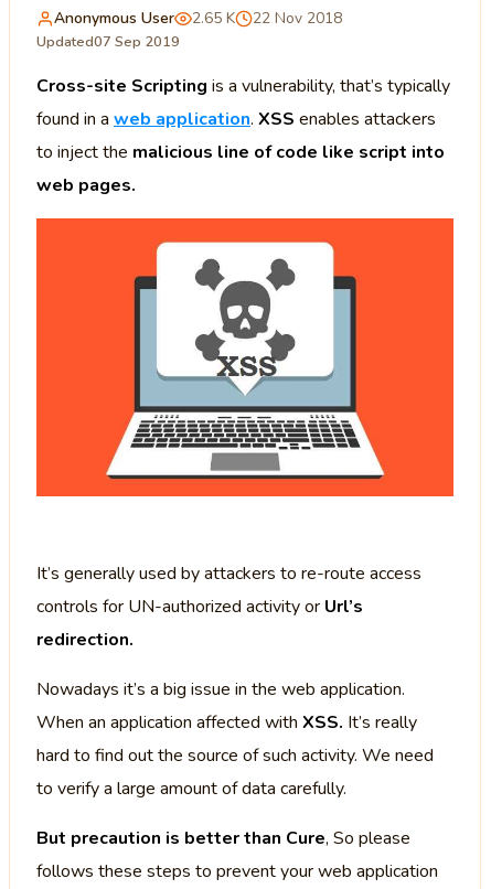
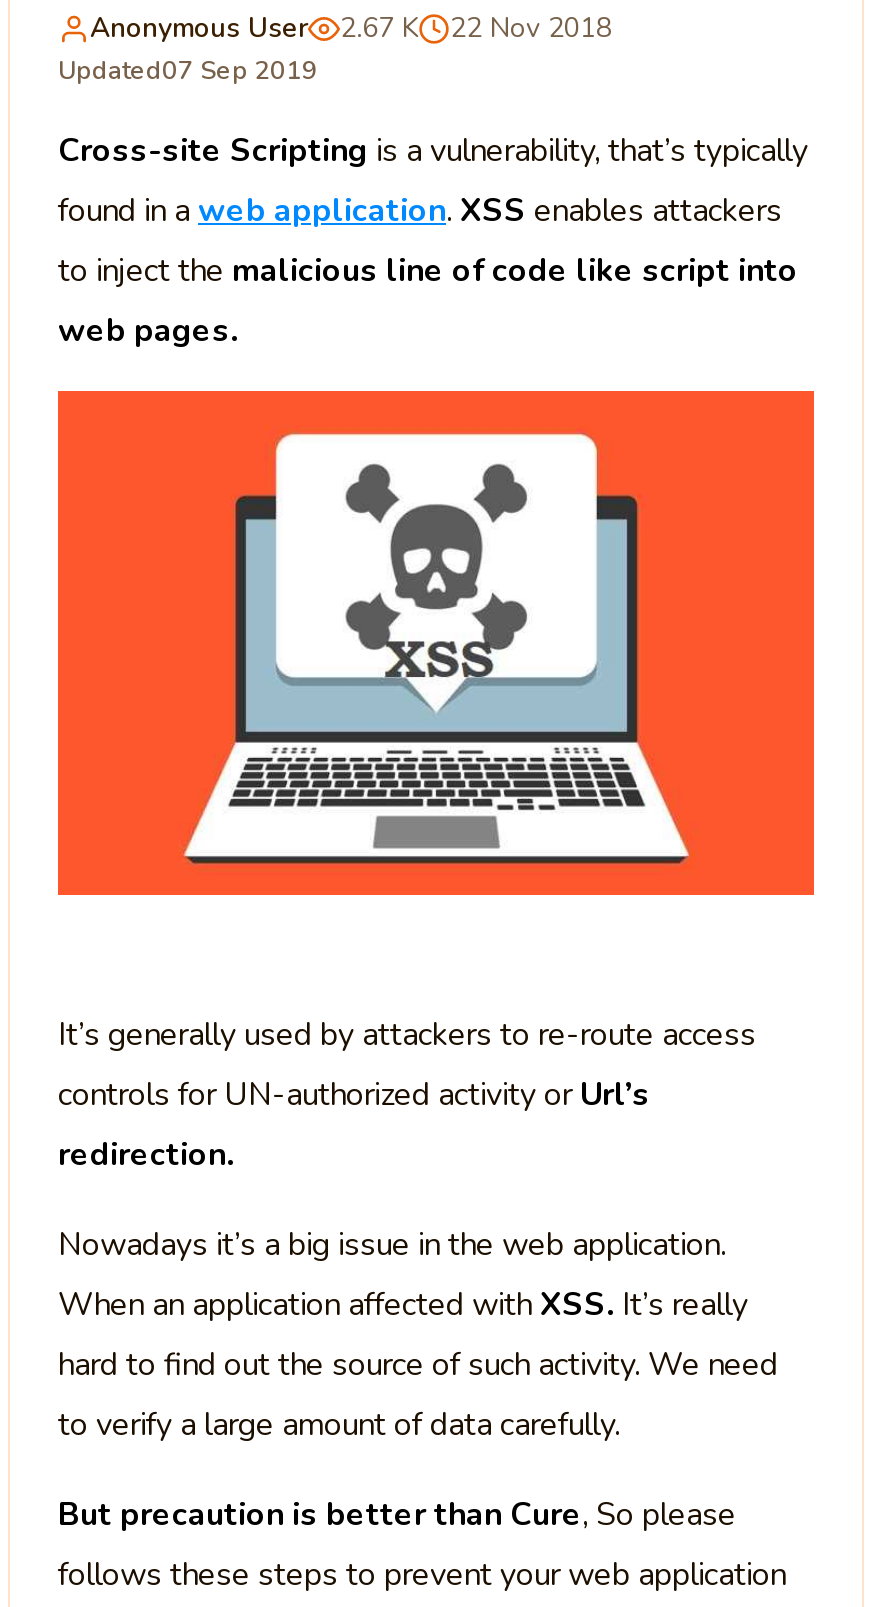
[54,8,342,29] Anonymous User 2.65 K 22 Nov 2018 -> [90,9,612,47] Anonymous User 2.67 K 22 Nov 2018

